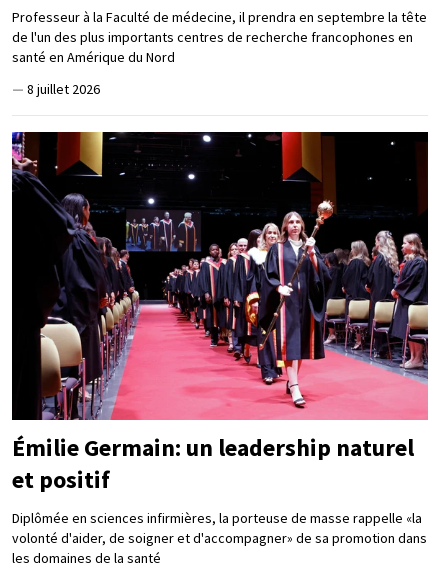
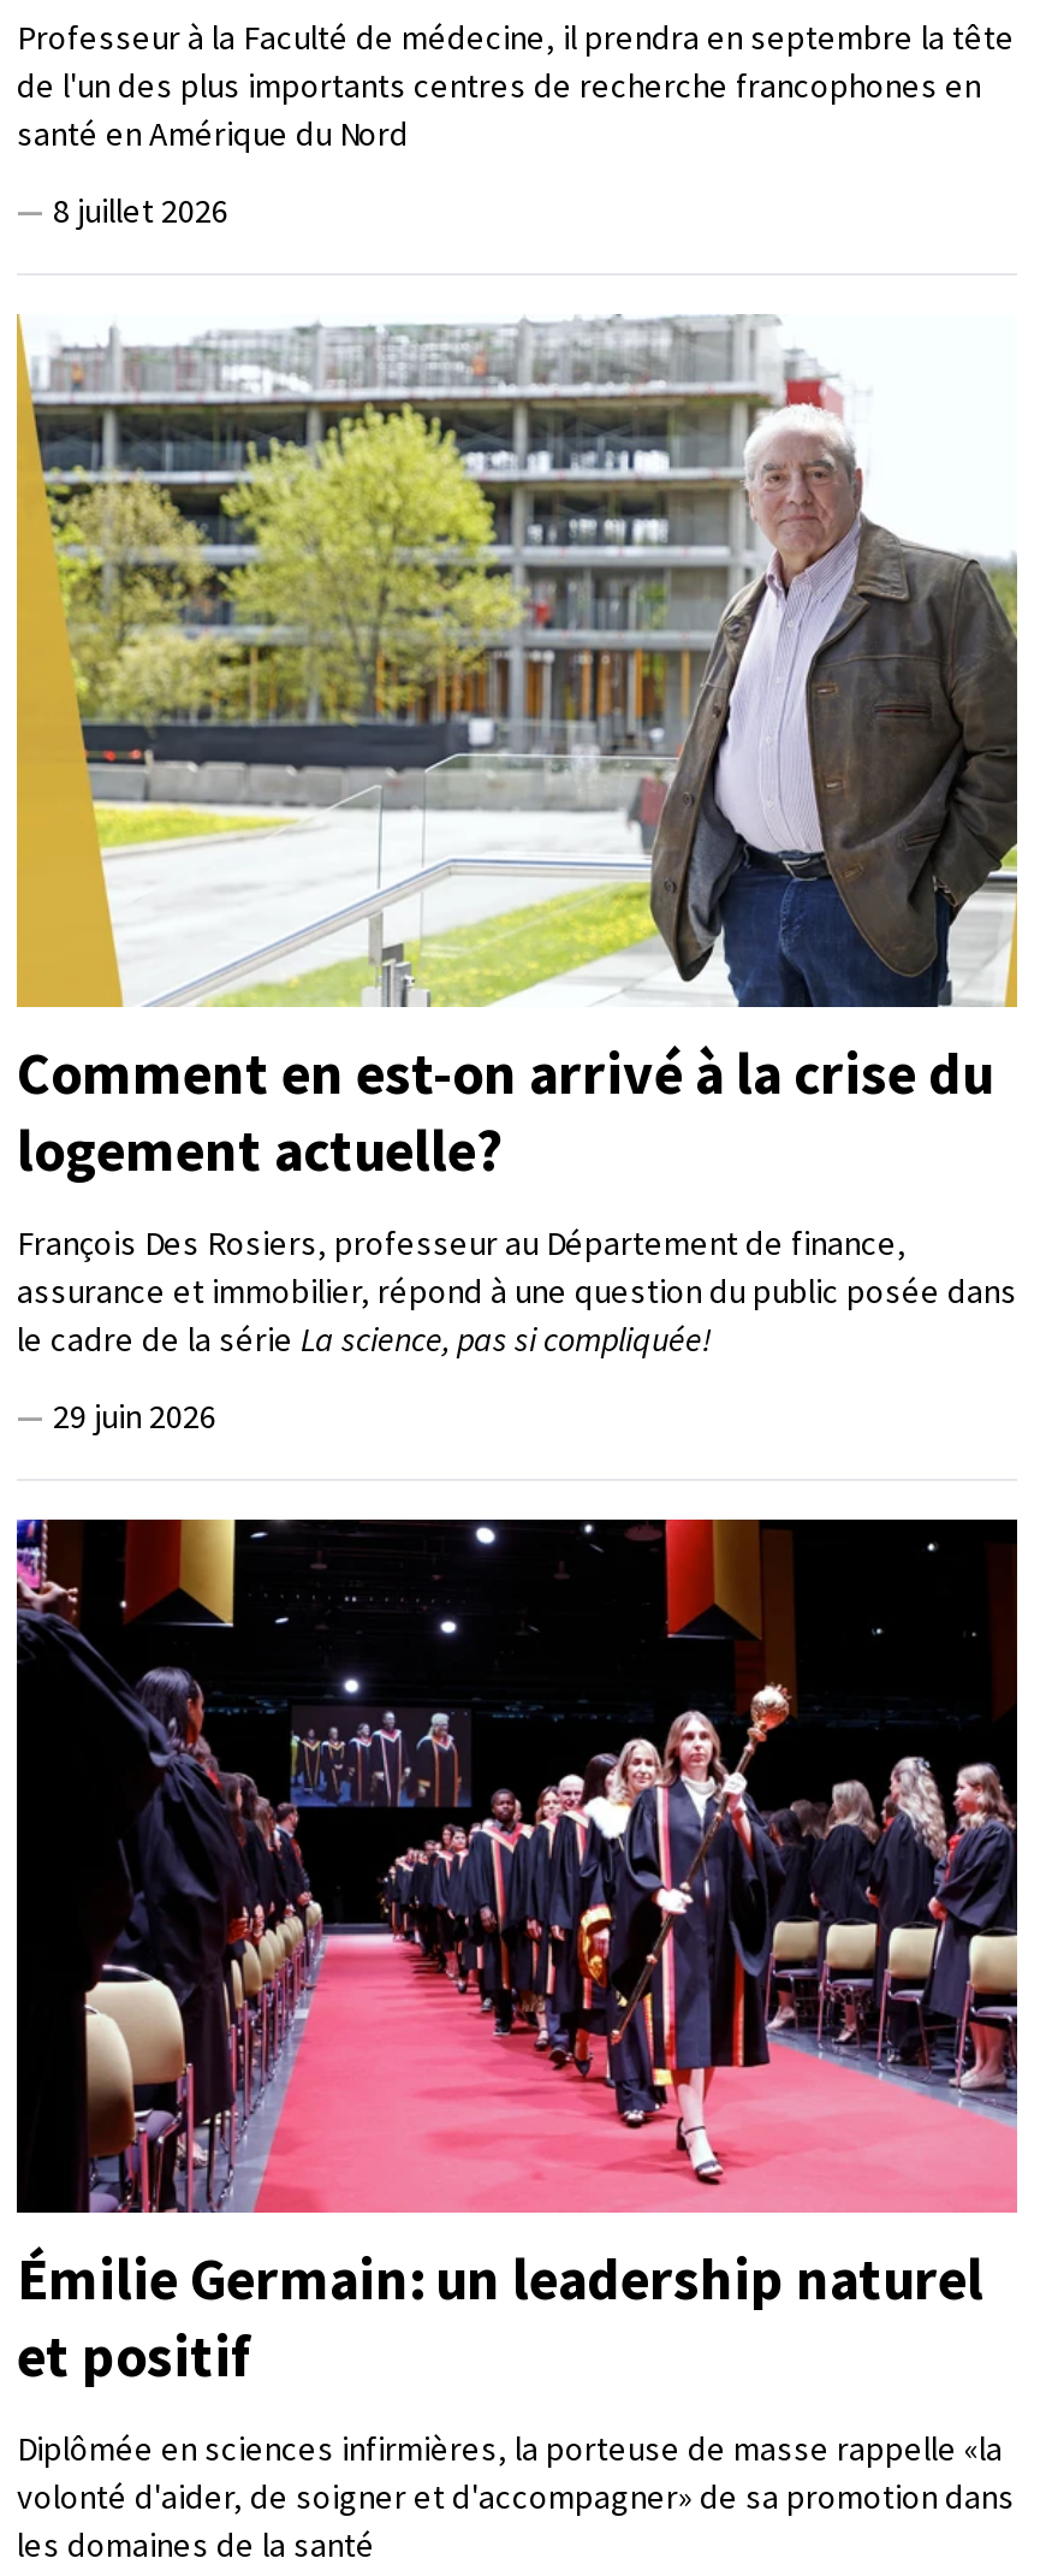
none -> [14,314,1020,1437] [image] | Comment en est-on arrivé à la crise du | logement actuelle? | François Des Rosiers, professeur au Département de finance, | assurance et immobilier, répond à une question du public posée dans | le cadre de la série La science, pas si compliquée! | — 29 juin 2026

